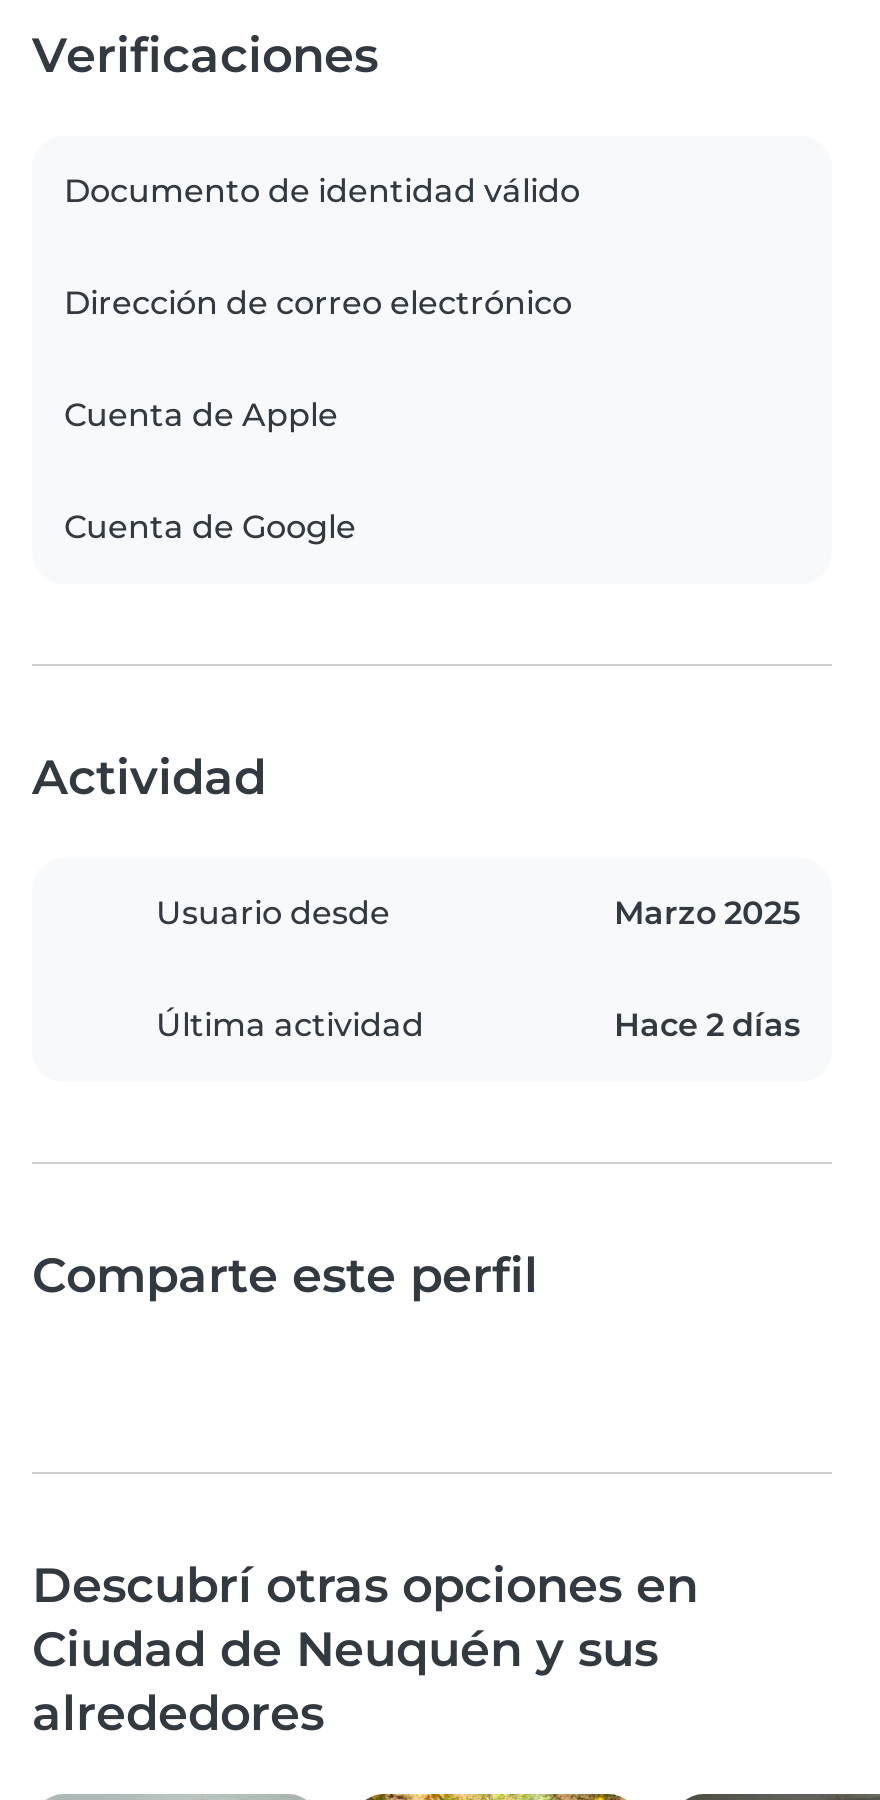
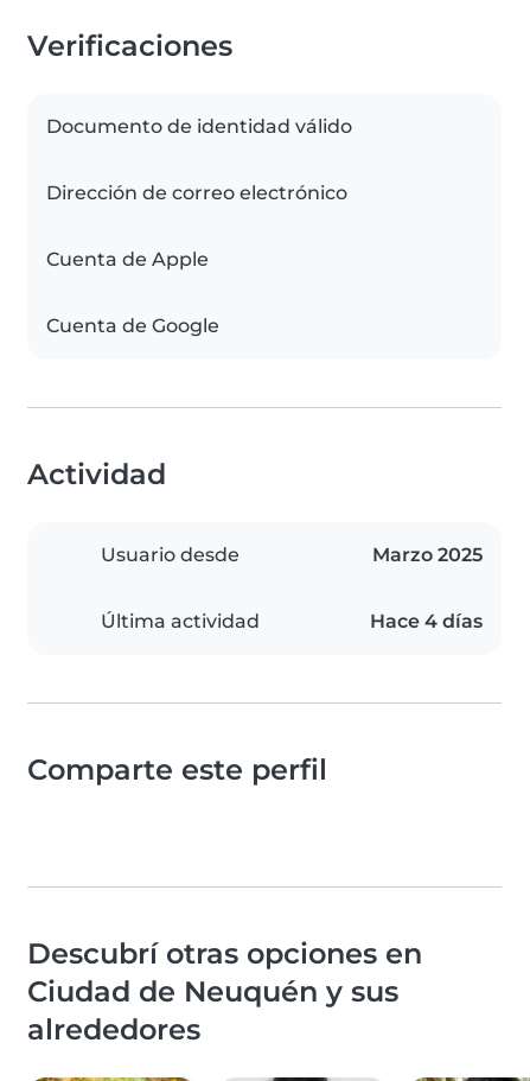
[614,1007,800,1045] Hace 2 días -> [370,610,483,633] Hace 4 días

